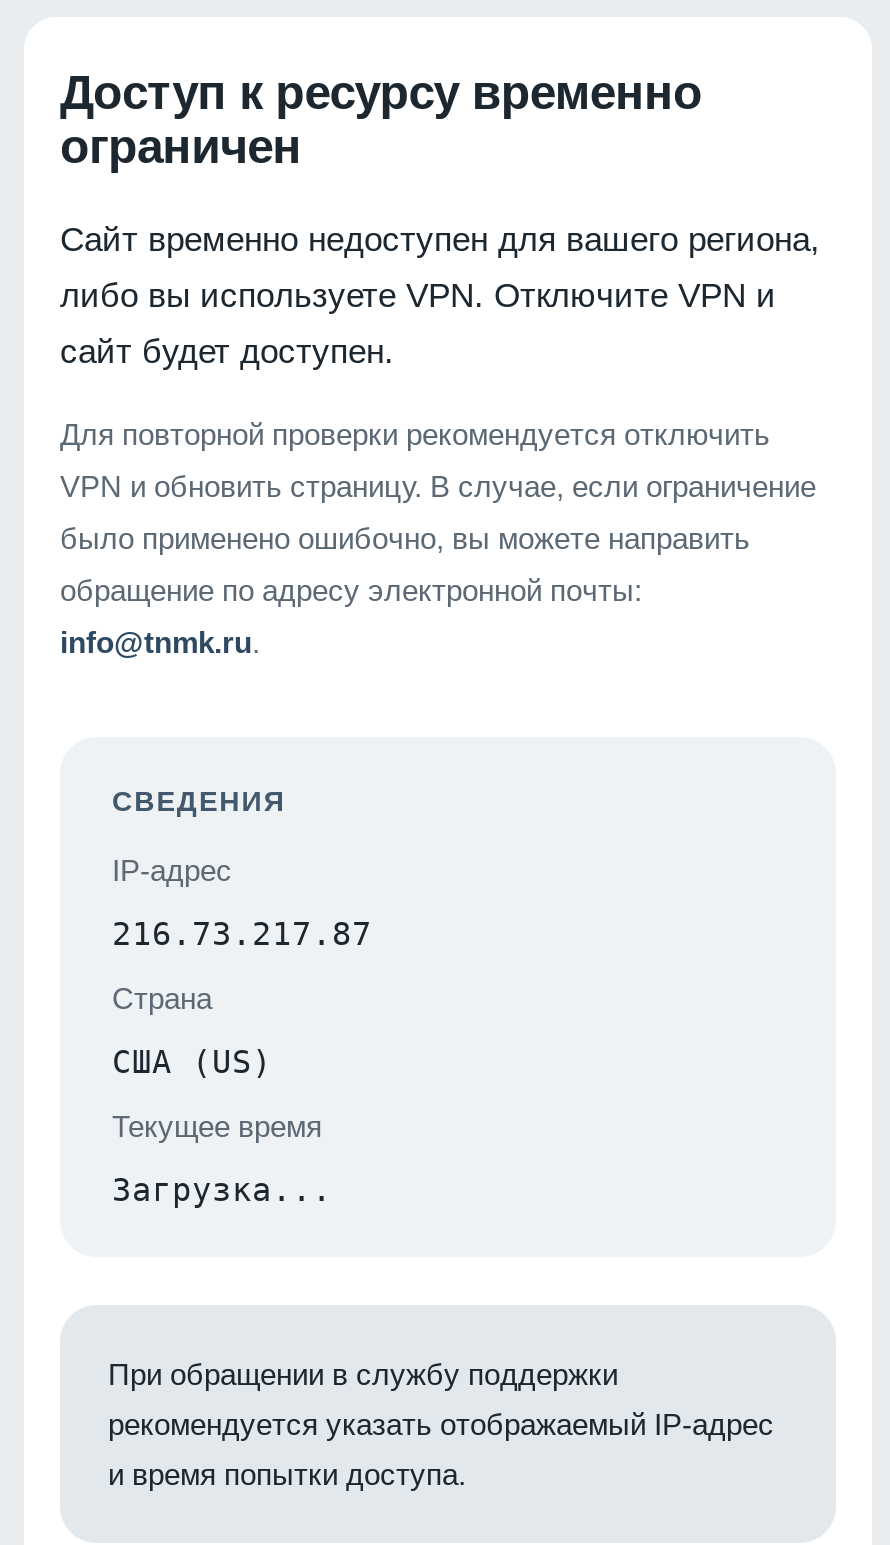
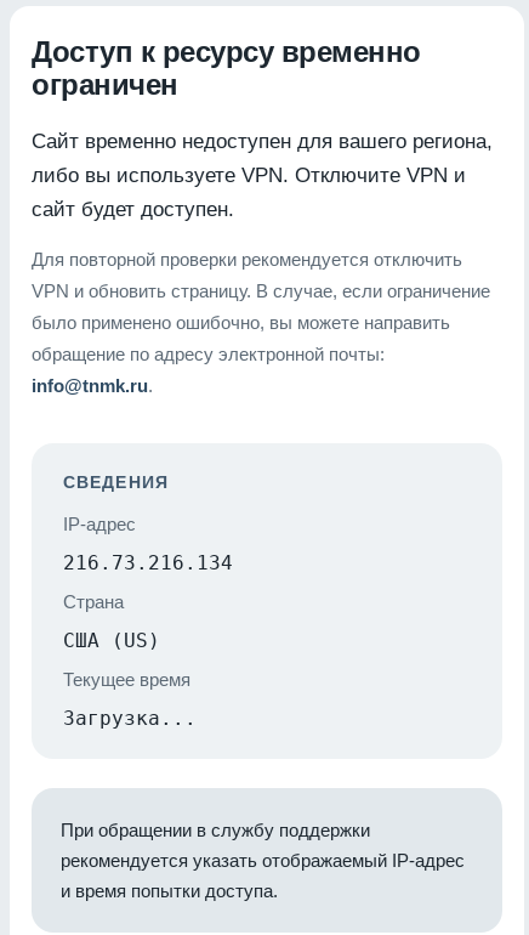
[112,914,372,952] 216.73.217.87 -> [63,551,233,574] 216.73.216.134

